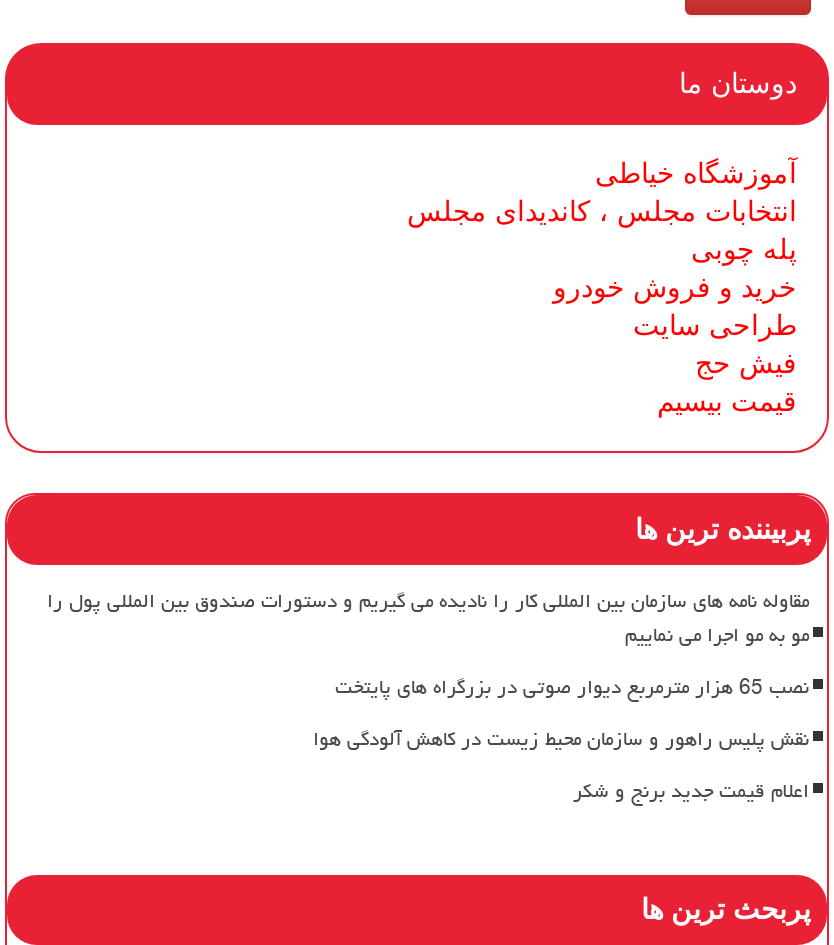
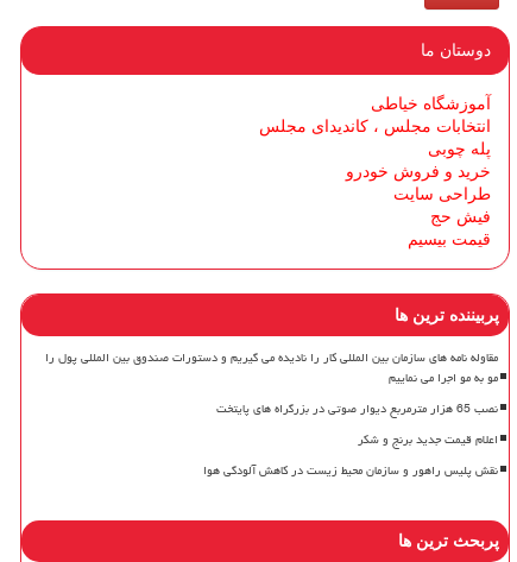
moved [313,719,809,759] -> [203,459,498,482]: نقش پلیس راهور و سازمان محیط زیست در کاهش آلودگی هوا
moved [573,771,809,811] -> [358,428,498,451]: اعلام قیمت جدید برنج و شکر

